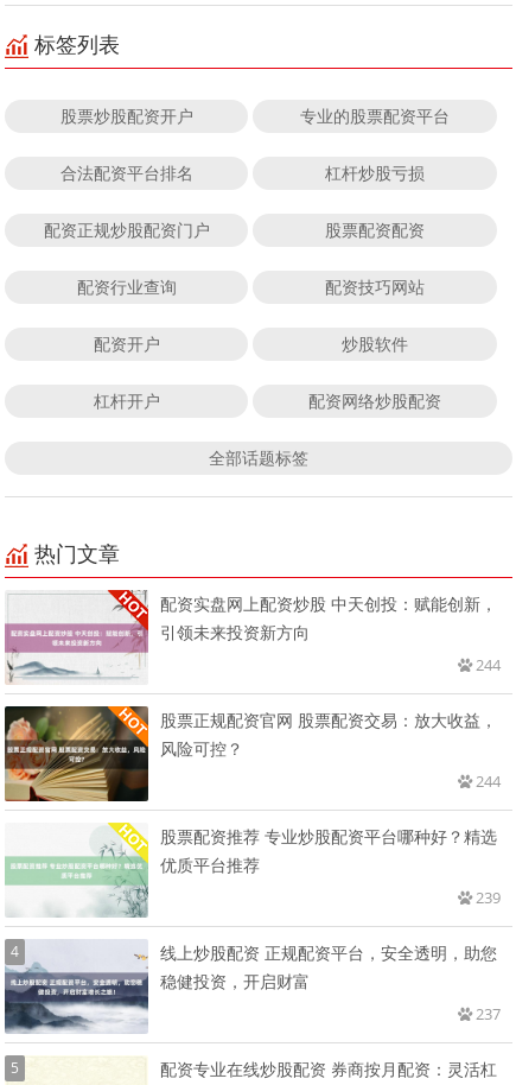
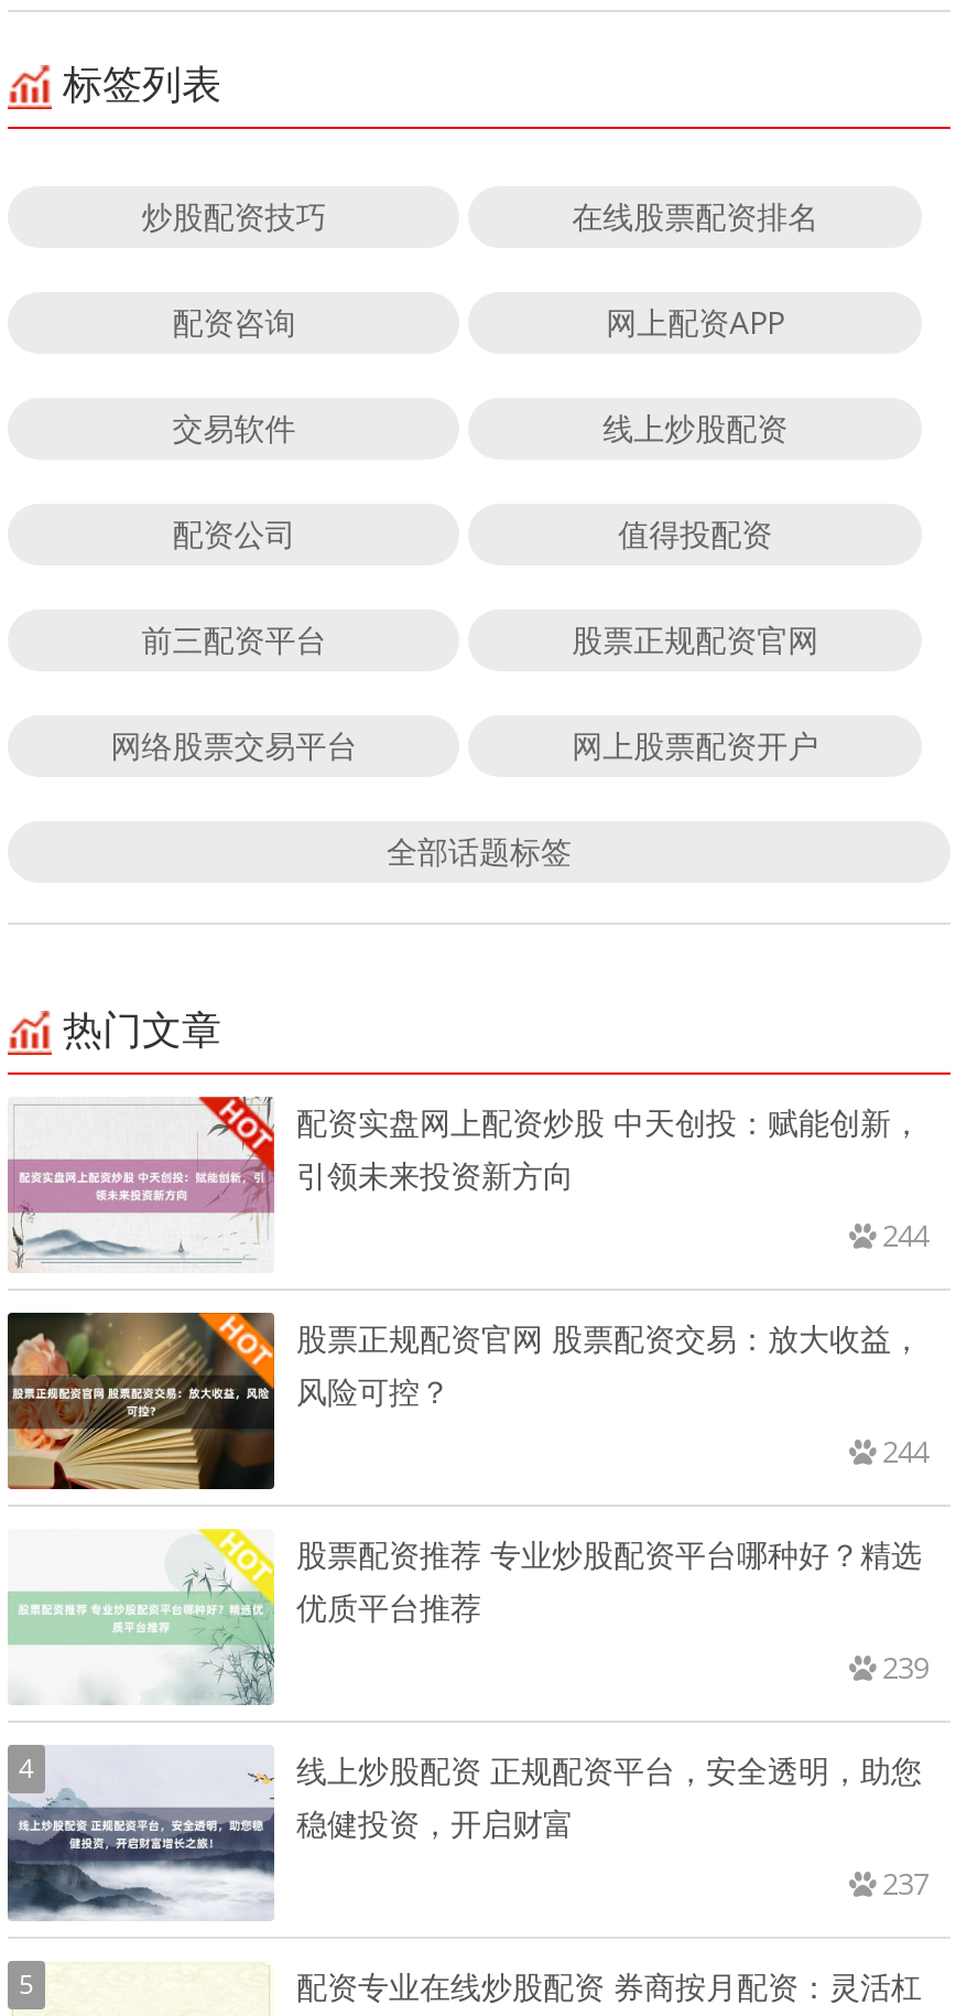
[60,105,450,127] 股票炒股配资开户 | 专业的股票配资平台 -> [141,196,819,237] 炒股配资技巧 | 在线股票配资排名
[60,162,425,184] 合法配资平台排名 | 杠杆炒股亏损 -> [172,301,785,343] 配资咨询 | 网上配资APP
[44,219,425,241] 配资正规炒股配资门户 | 股票配资配资 -> [172,407,788,449] 交易软件 | 线上炒股配资
[77,276,425,298] 配资行业查询 | 配资技巧网站 -> [172,513,773,555] 配资公司 | 值得投配资
[93,333,408,355] 配资开户 | 炒股软件 -> [141,619,819,661] 前三配资平台 | 股票正规配资官网
[93,390,442,412] 杠杆开户 | 配资网络炒股配资 -> [111,725,819,766] 网络股票交易平台 | 网上股票配资开户

